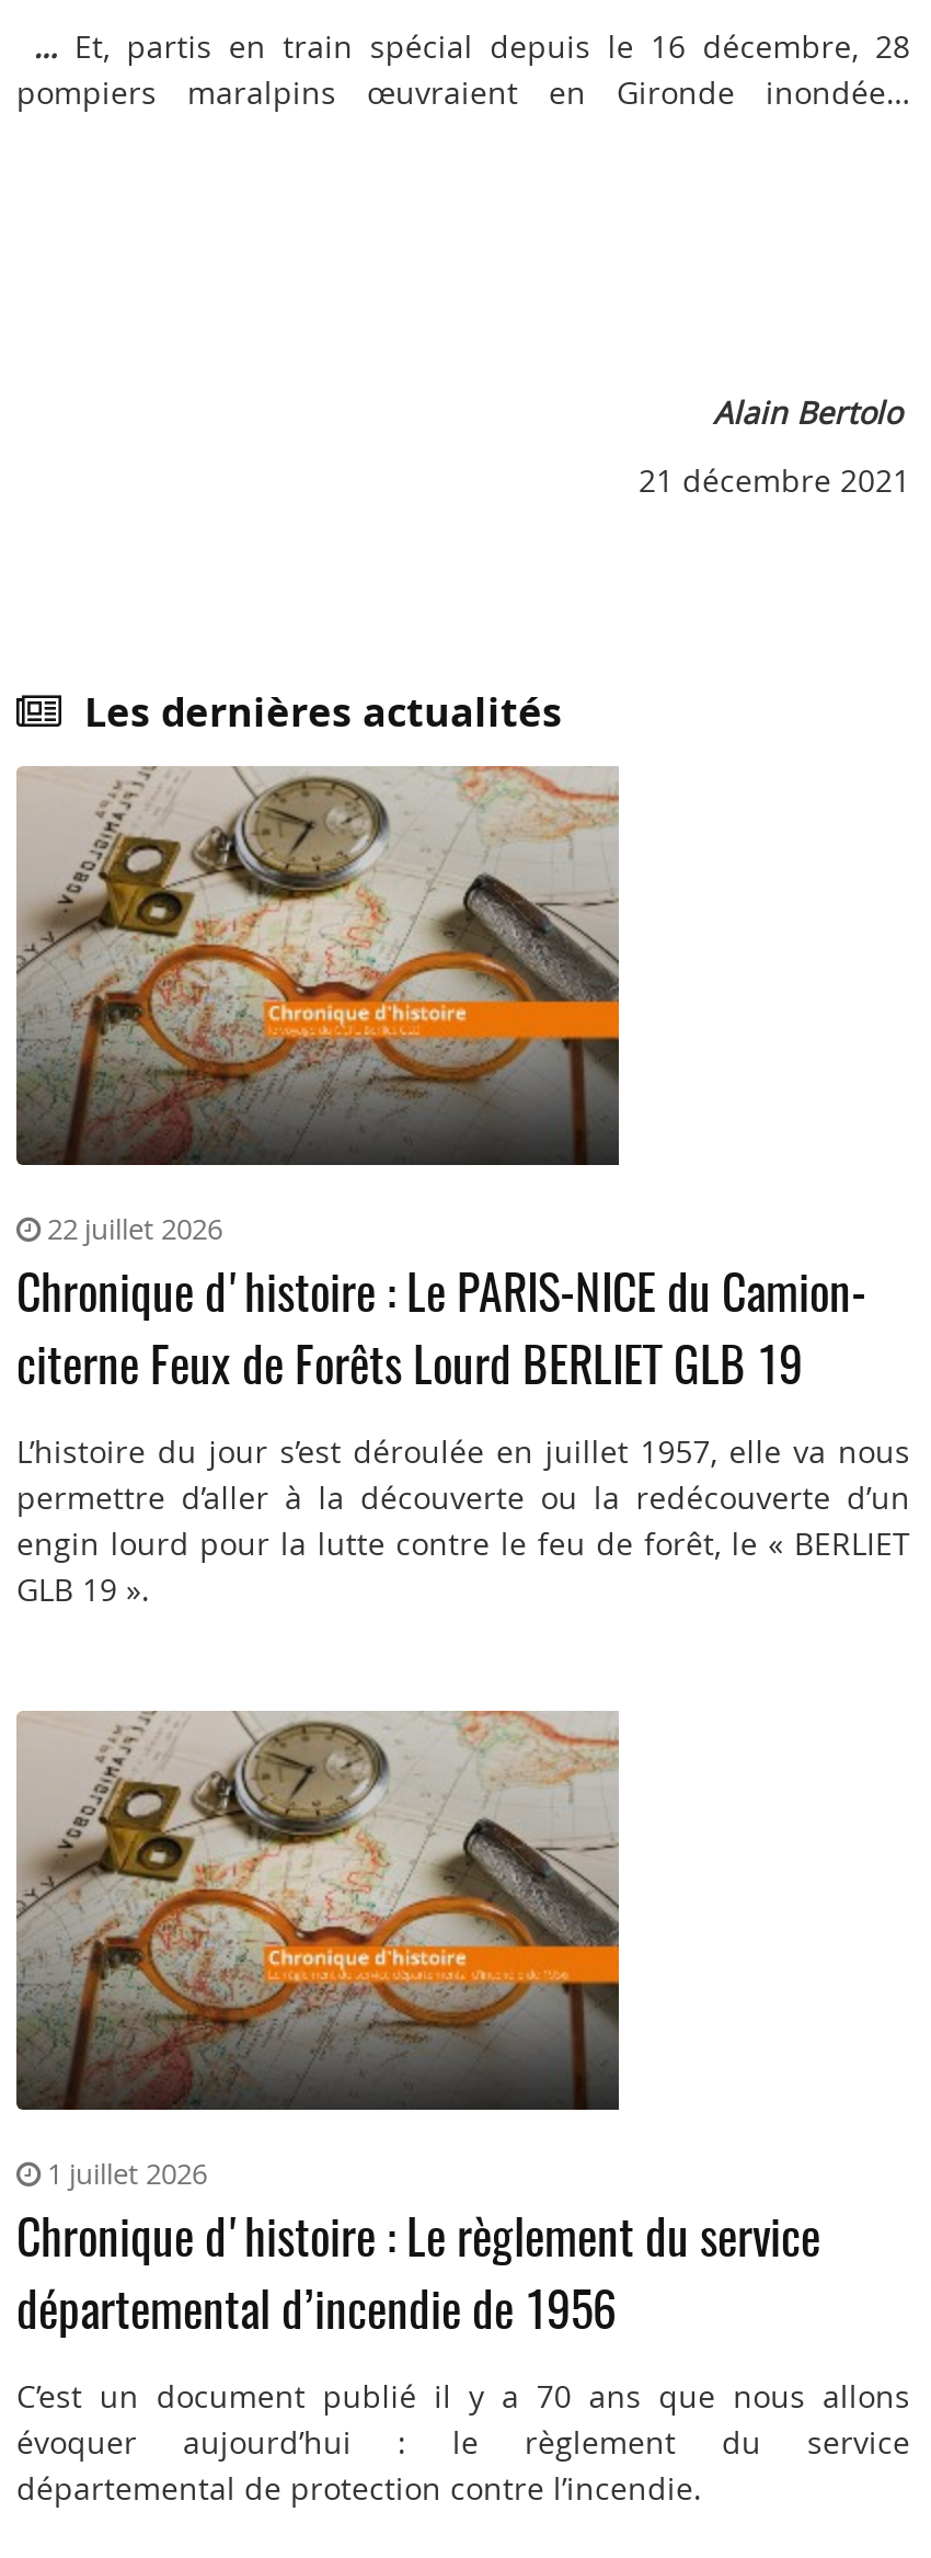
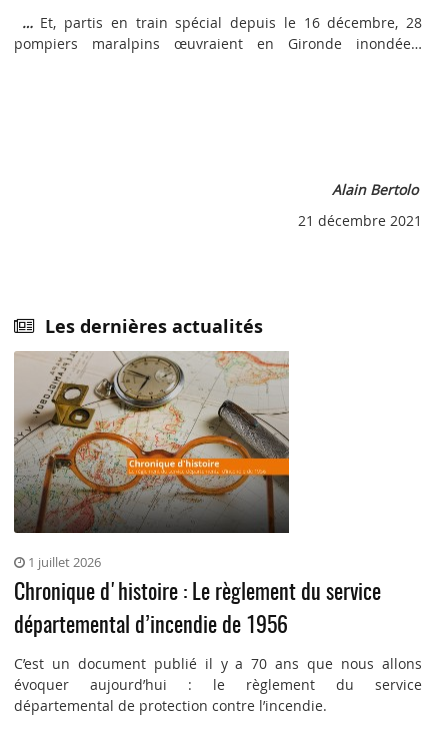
[16,1209,910,1610] 22 juillet 2026 | Chronique d'histoire : Le PARIS-NICE du Camion- | citerne Feux de Forêts Lourd BERLIET GLB 19 | L’histoire du jour s’est déroulée en juillet 1957, elle va nous | permettre d’aller à la découverte ou la redécouverte d’un | engin lourd pour la lutte contre le feu de forêt, le « BERLIET | GLB 19 ». -> none

